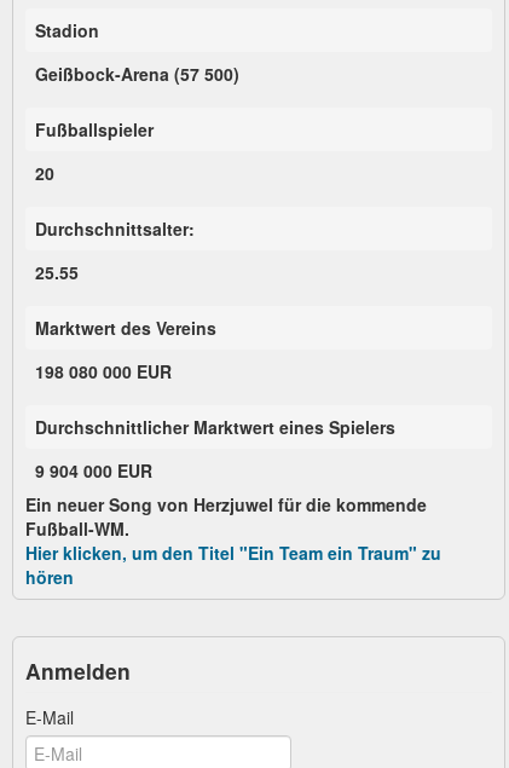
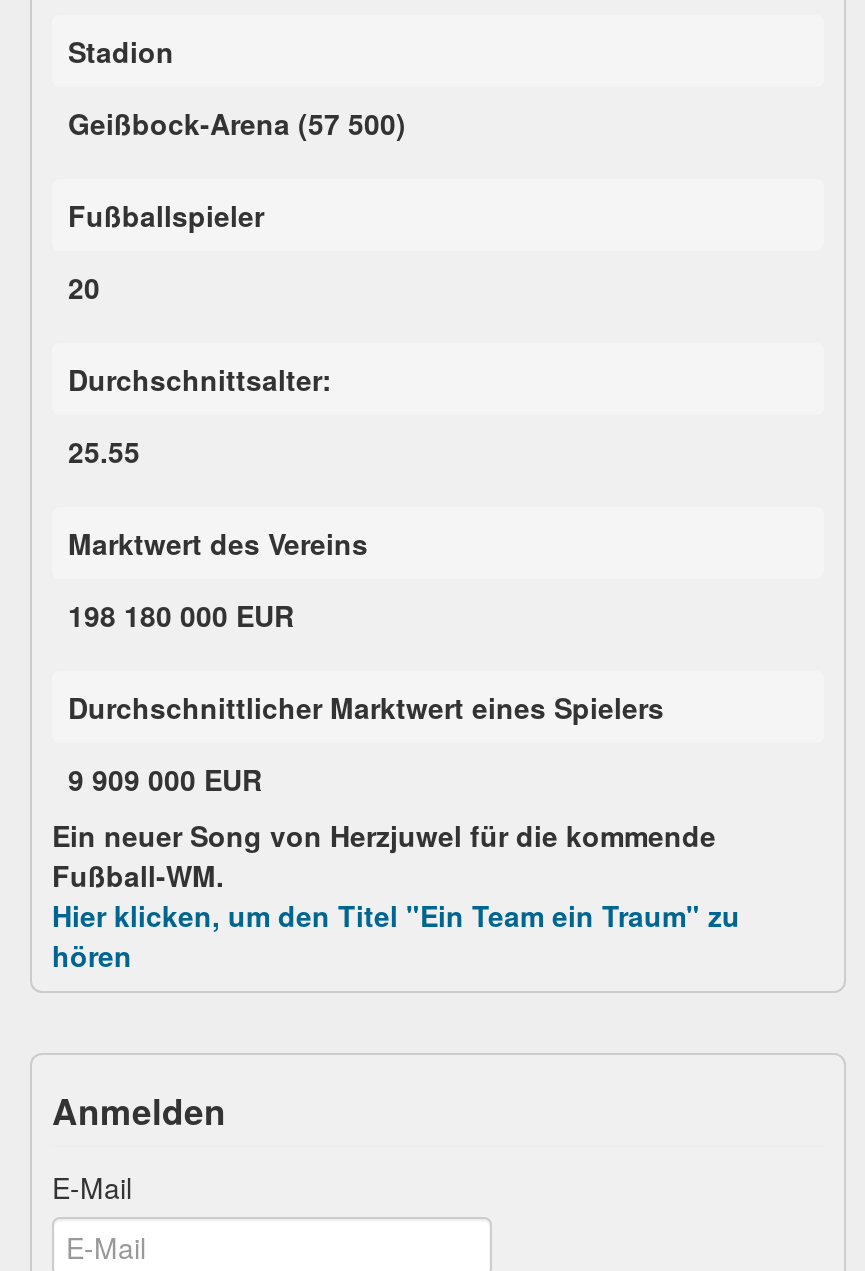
[35,359,172,383] 198 080 000 EUR -> [68,595,294,635] 198 180 000 EUR
[35,458,152,483] 9 904 000 EUR -> [68,759,262,799] 9 909 000 EUR

